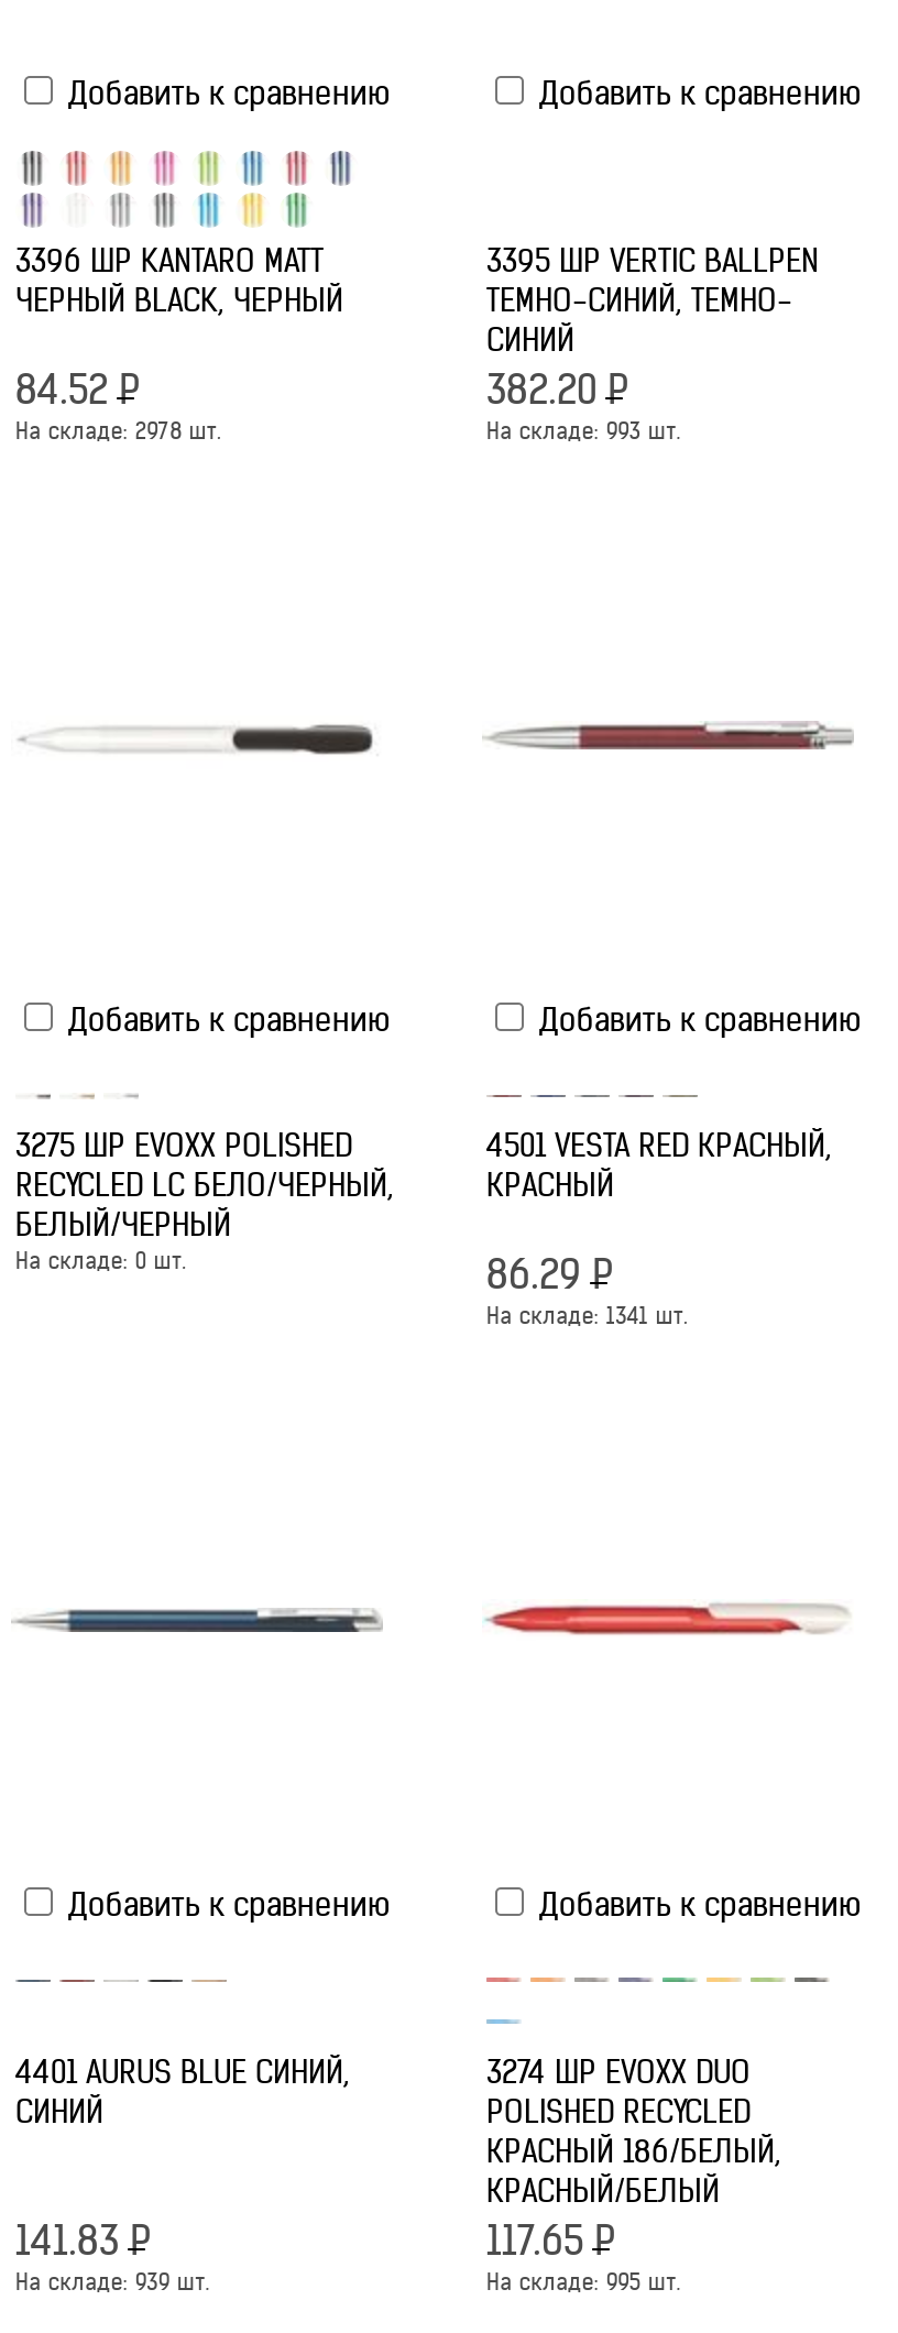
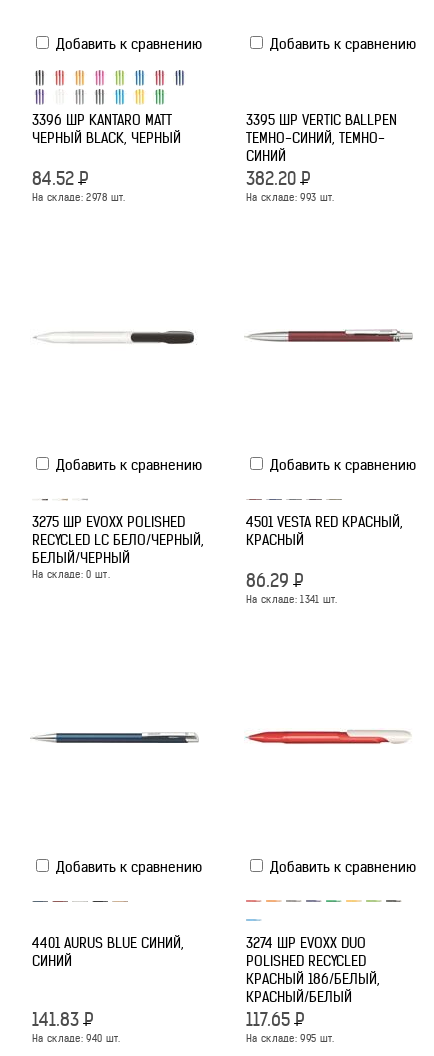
[15,2268,210,2297] На складе: 939 шт. -> [32,1032,120,1045] На складе: 940 шт.

